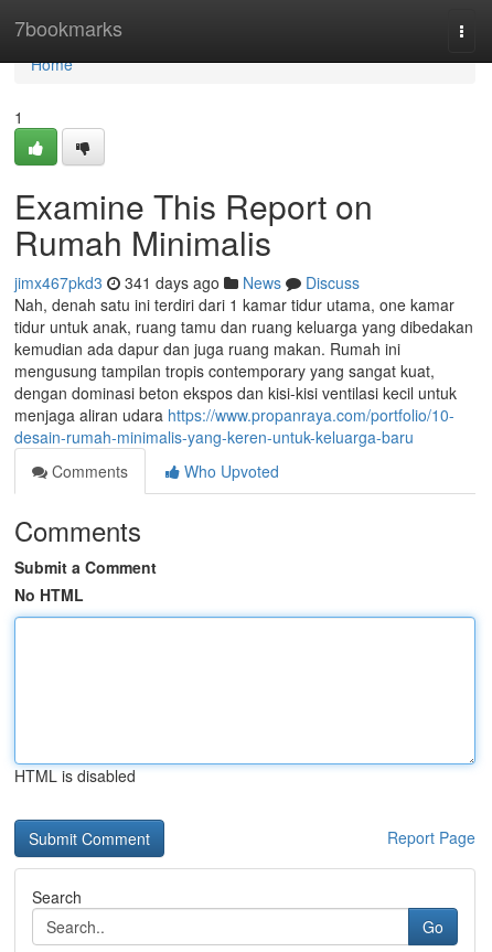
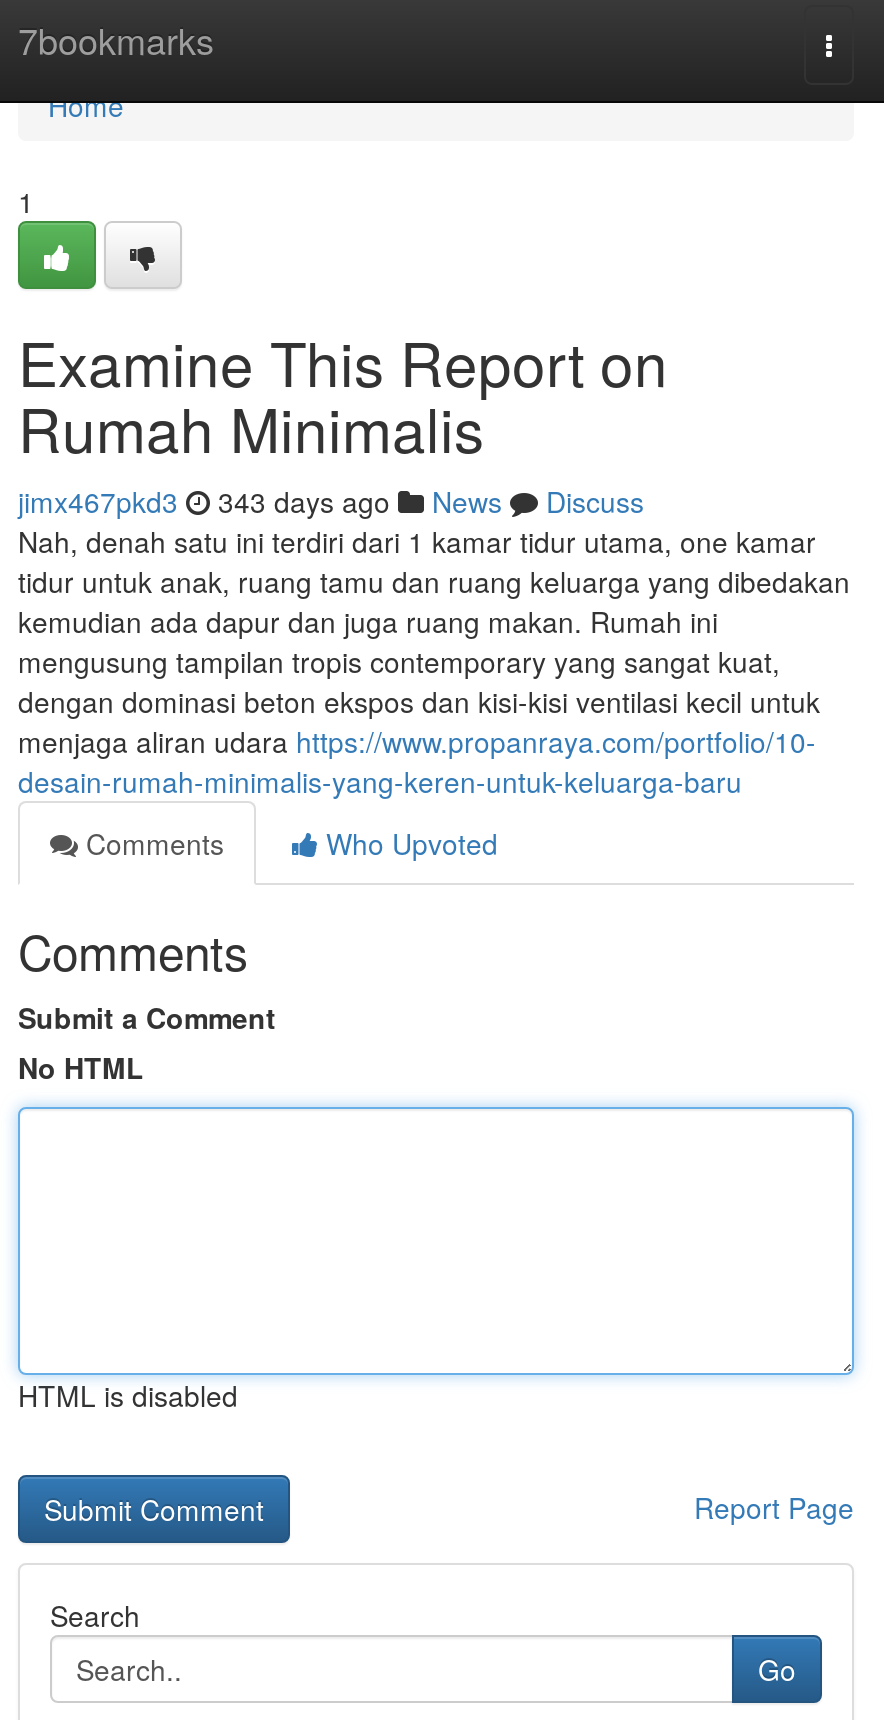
[14,271,360,293] jimx467pkd3 341 days ago News Discuss -> [18,481,644,521] jimx467pkd3 343 days ago News Discuss

